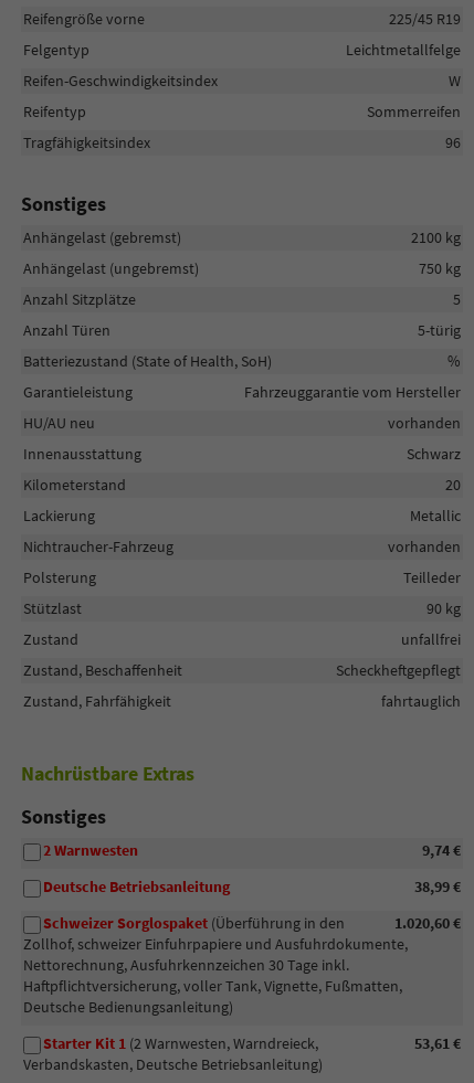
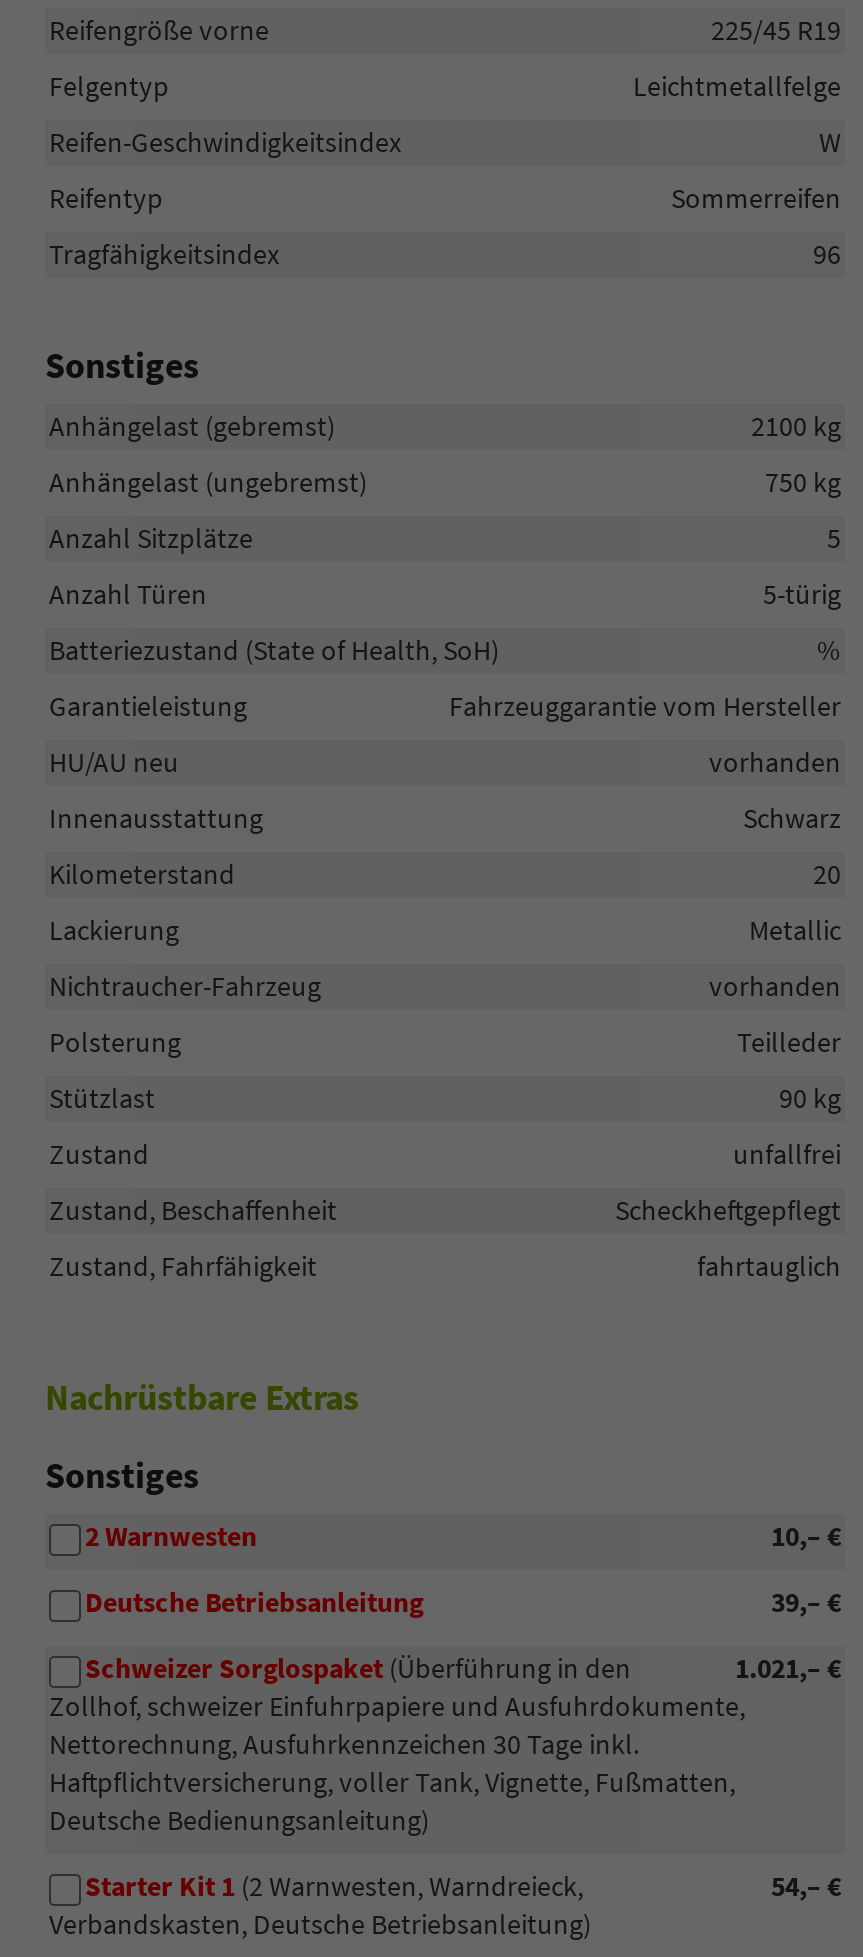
[422,840,461,859] 9,74 € -> [771,1517,841,1553] 10,– €
[414,876,461,896] 38,99 € -> [771,1583,841,1619] 39,– €
[394,912,461,932] 1.020,60 € -> [735,1649,841,1685] 1.021,– €
[414,1033,461,1053] 53,61 € -> [771,1867,841,1903] 54,– €

